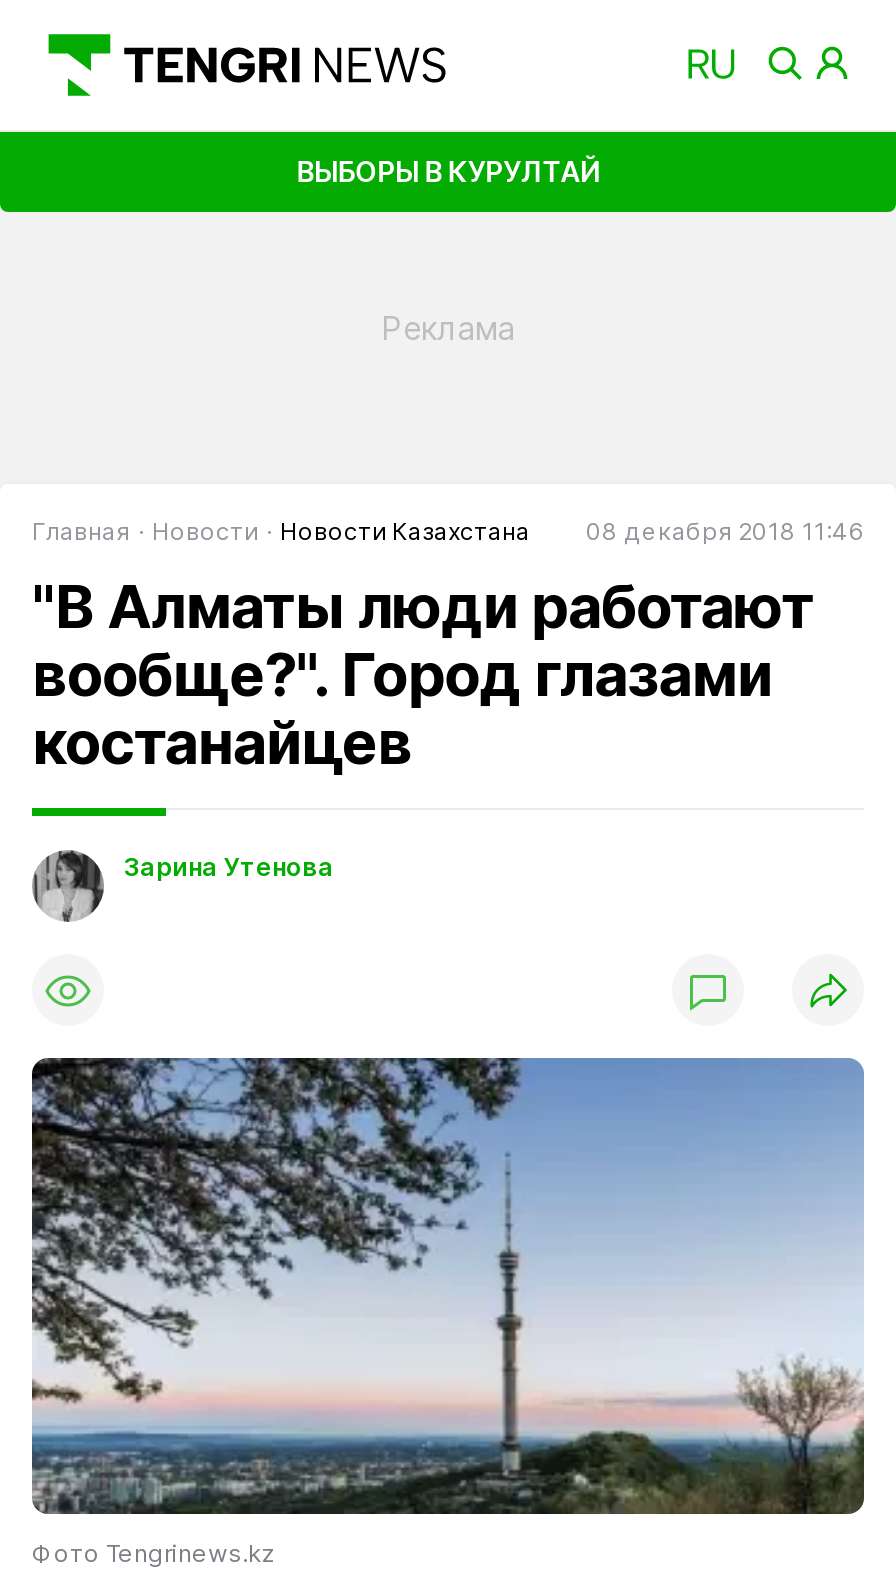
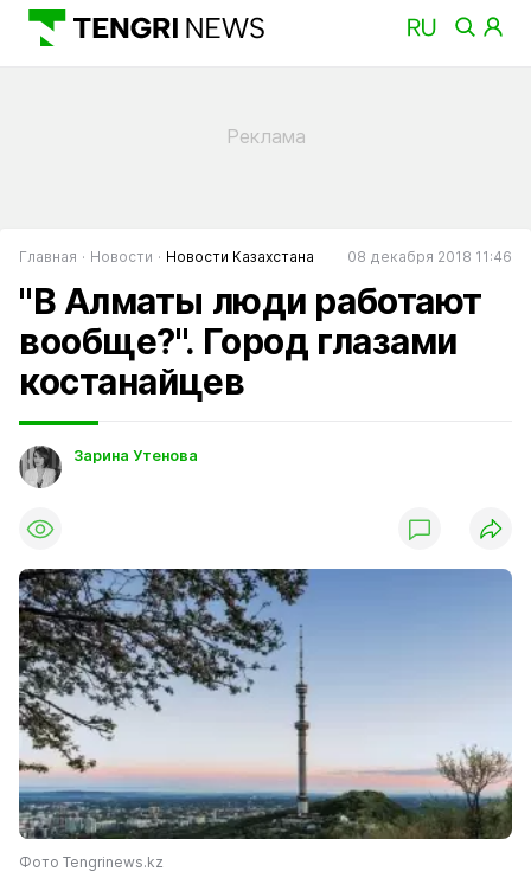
[296,153,600,187] ВЫБОРЫ В КУРУЛТАЙ -> none

